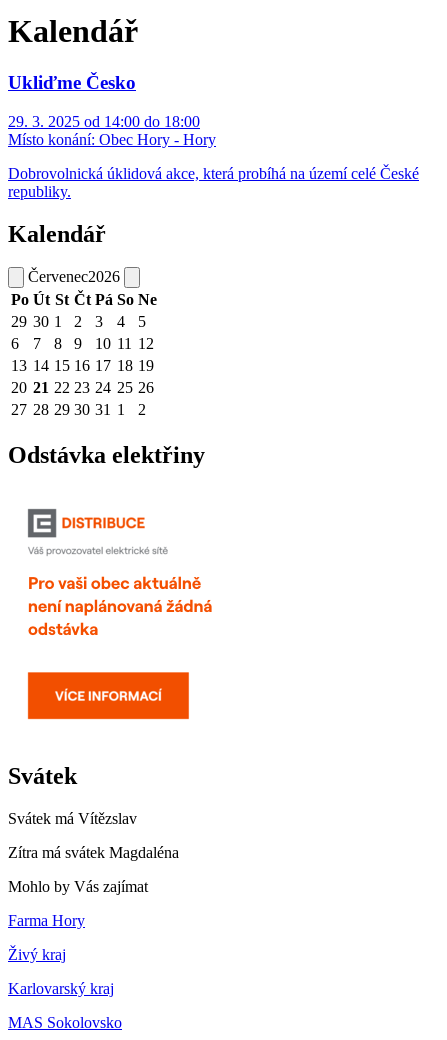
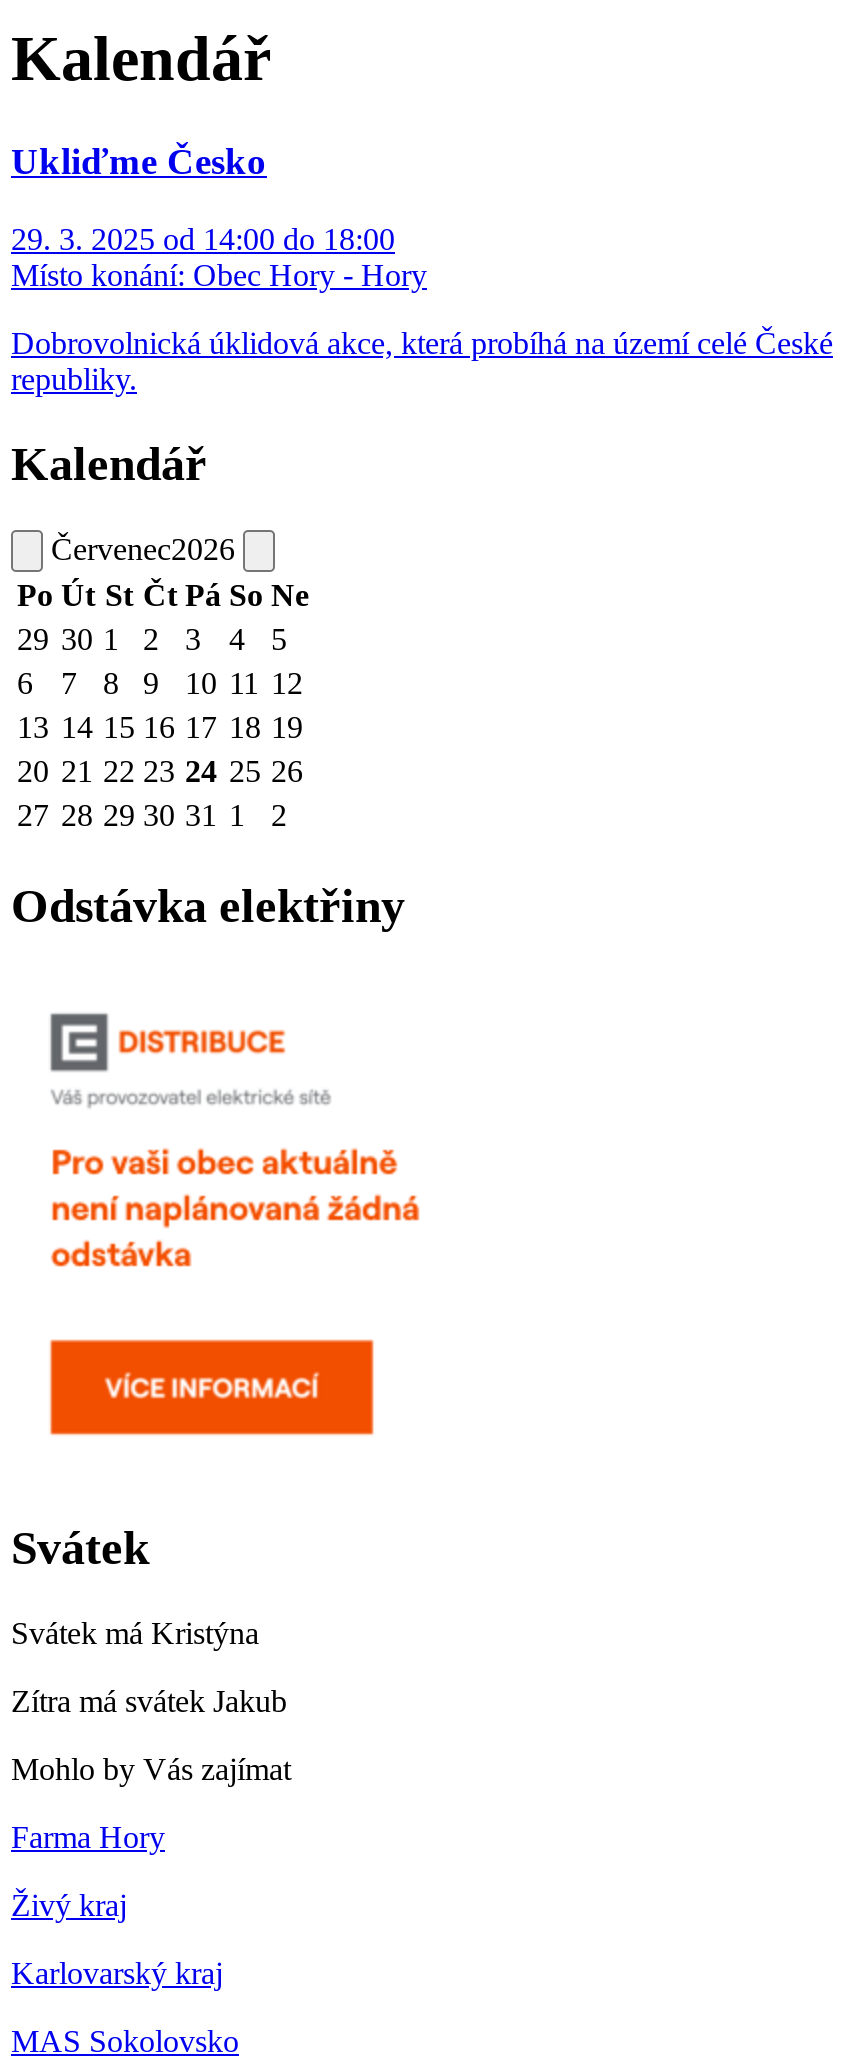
[8,810,137,827] Svátek má Vítězslav -> [11,1616,259,1650] Svátek má Kristýna
[8,844,179,861] Zítra má svátek Magdaléna -> [11,1684,287,1718] Zítra má svátek Jakub

